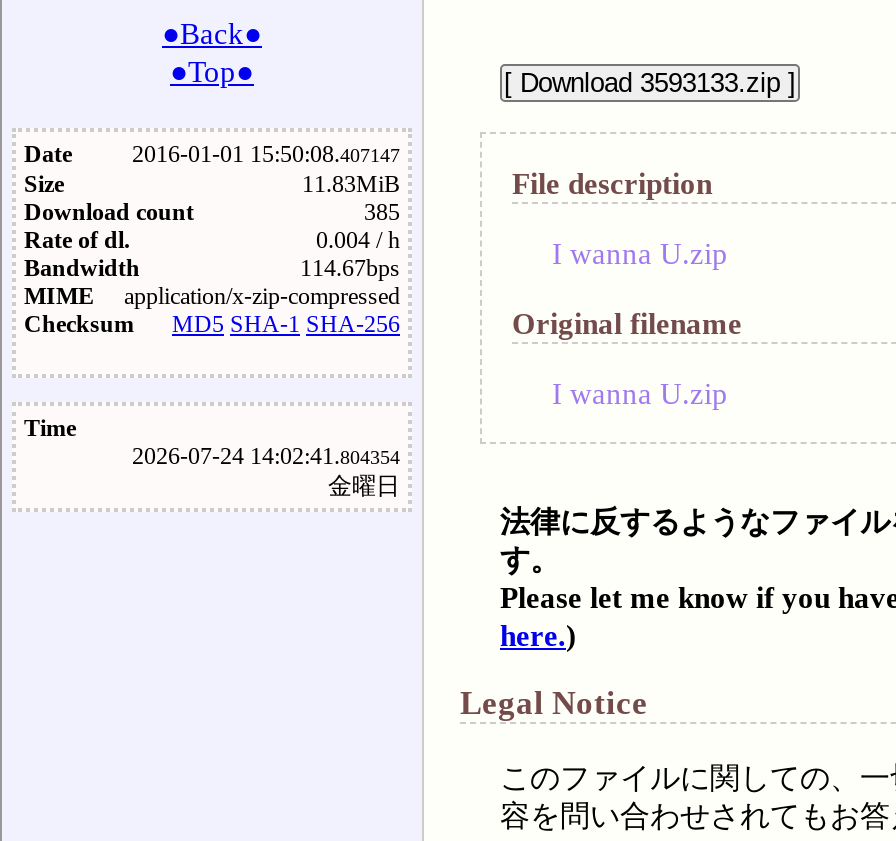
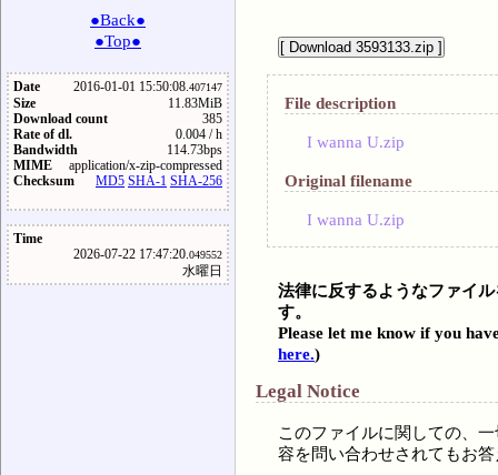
[300,254,400,282] 114.67bps -> [167,142,222,158] 114.73bps
[132,443,400,471] 2026-07-24 14:02:41.804354 -> [73,247,222,262] 2026-07-22 17:47:20.049552
[328,473,400,501] 金曜日 -> [182,263,222,279] 水曜日

